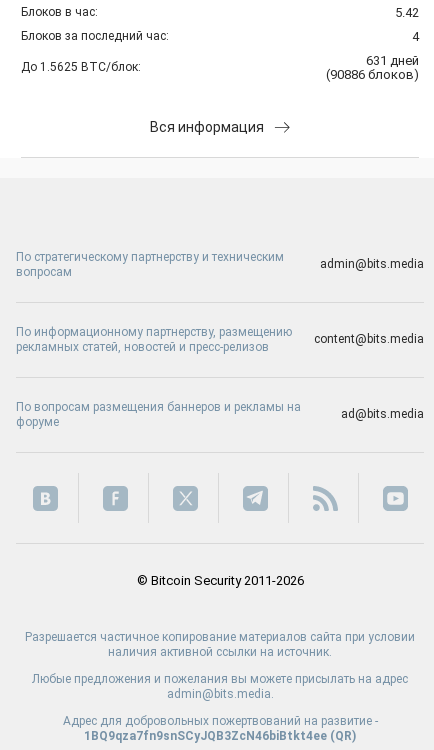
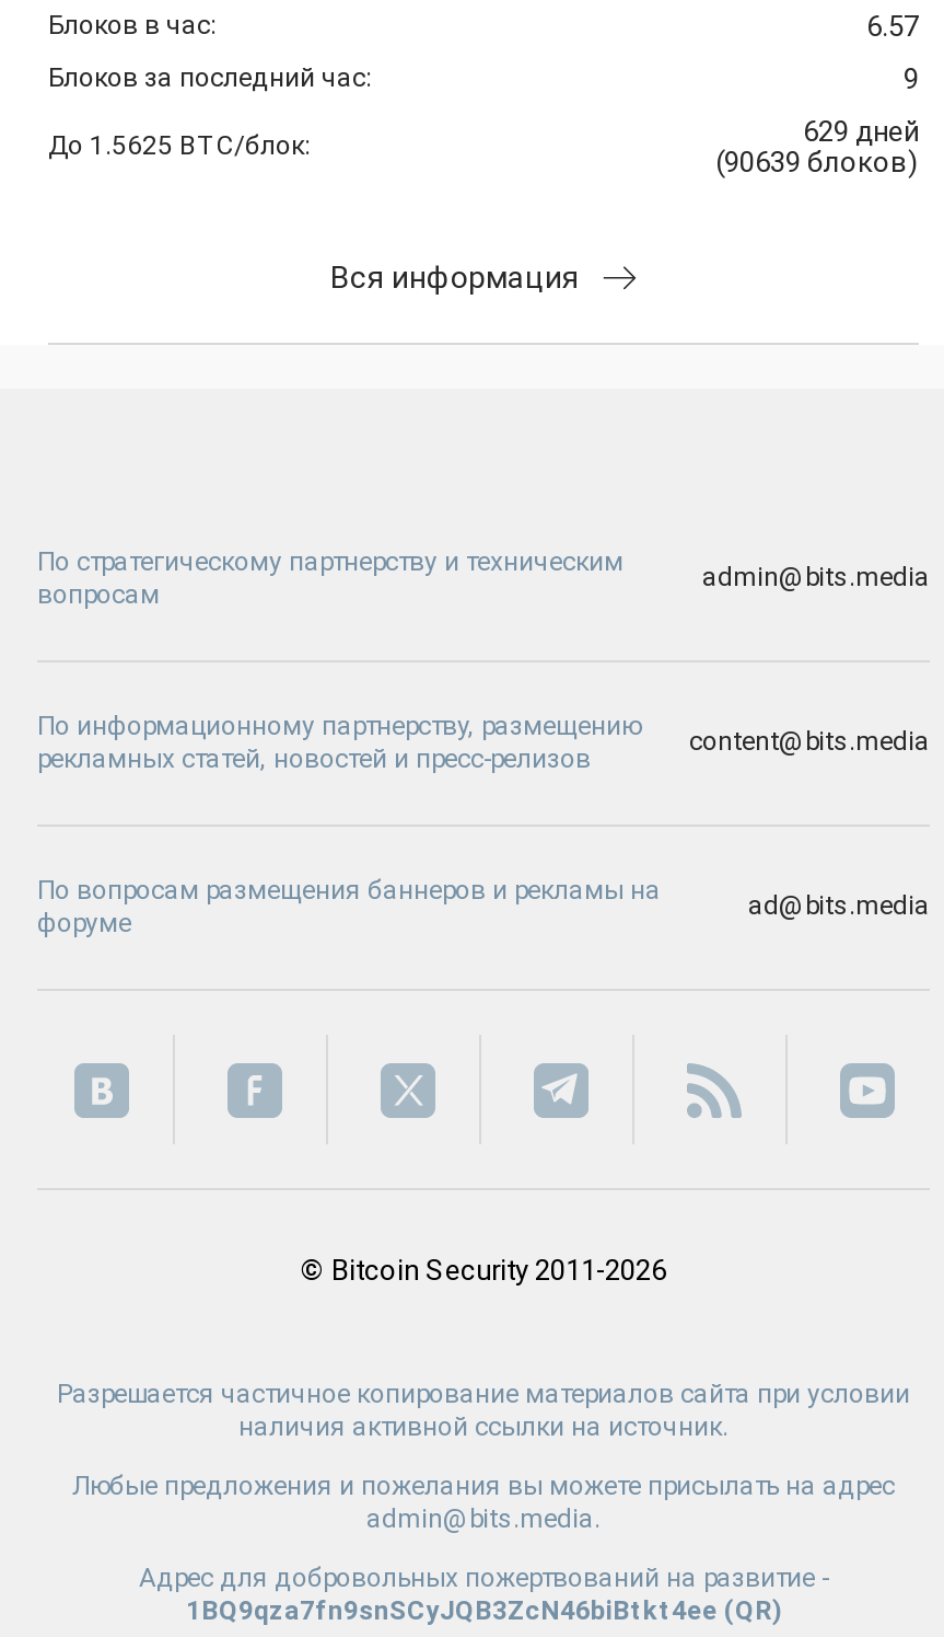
[395,5,419,20] 5.42 -> [866,11,919,44] 6.57
[412,29,419,44] 4 -> [904,63,919,96] 9
[366,53,419,68] 631 дней -> [803,116,919,149] 629 дней
[326,67,419,82] (90886 блоков) -> [715,147,919,179] (90639 блоков)

